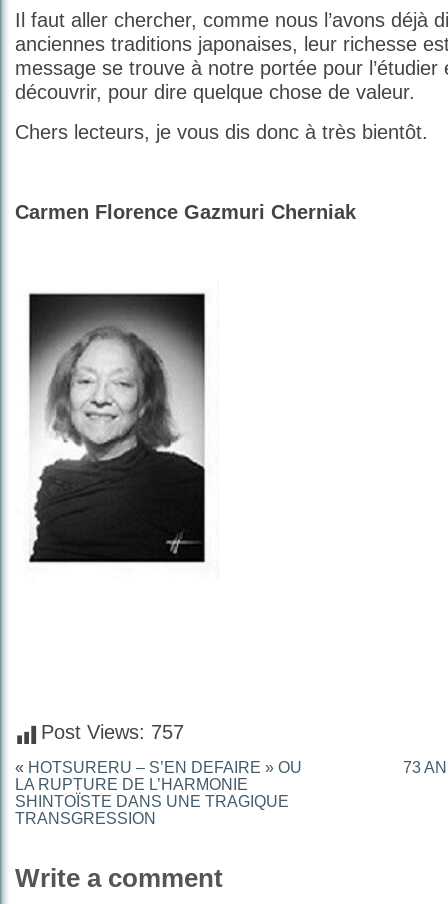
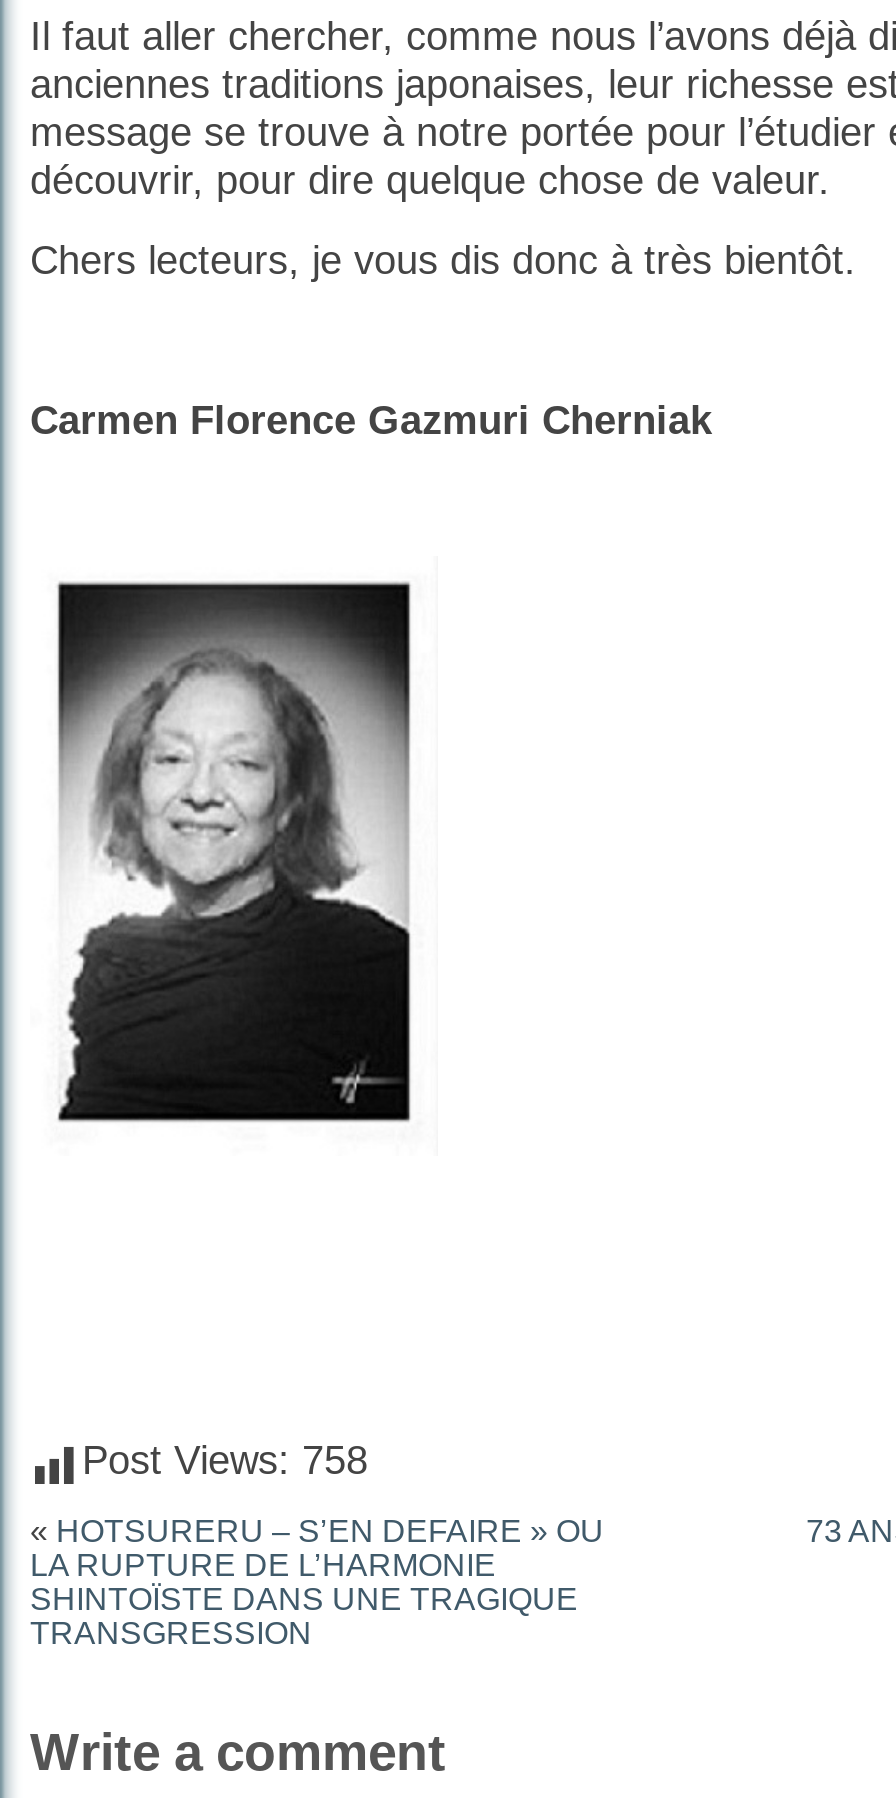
[41,721,184,743] Post Views: 757 -> [82,1438,368,1482] Post Views: 758

